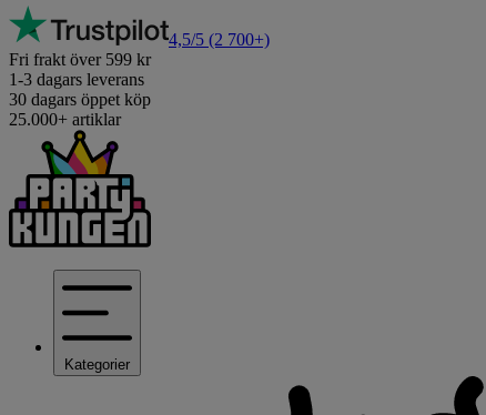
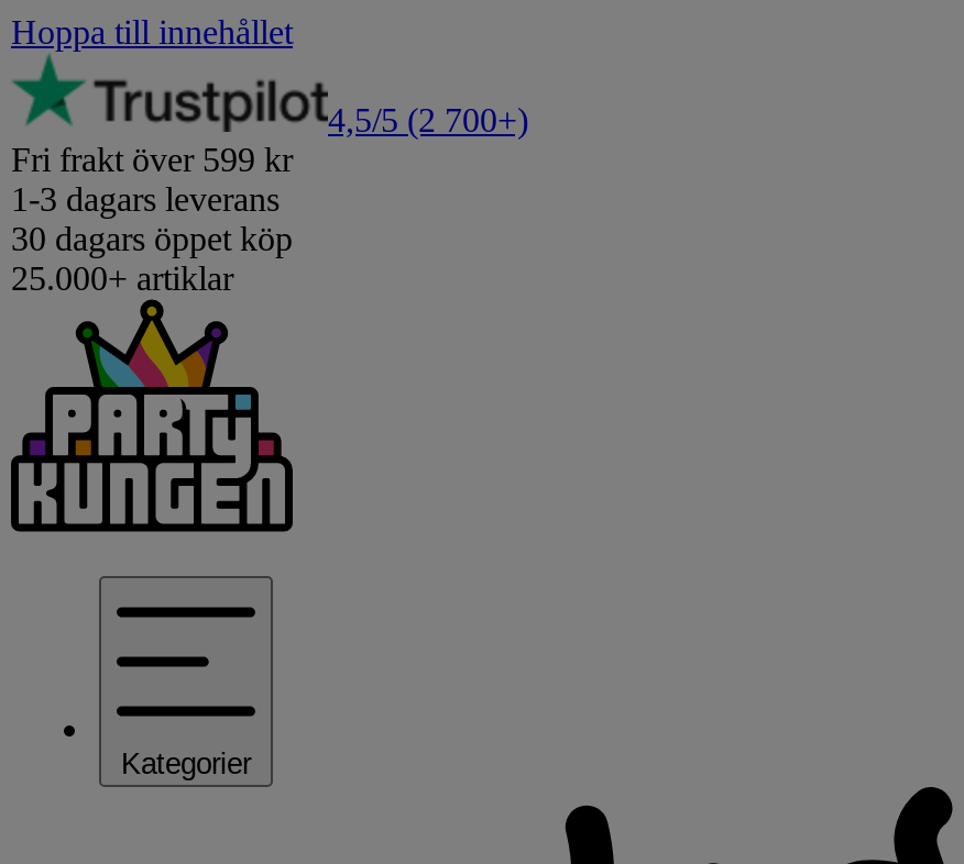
none -> [11,13,293,51] Hoppa till innehållet

